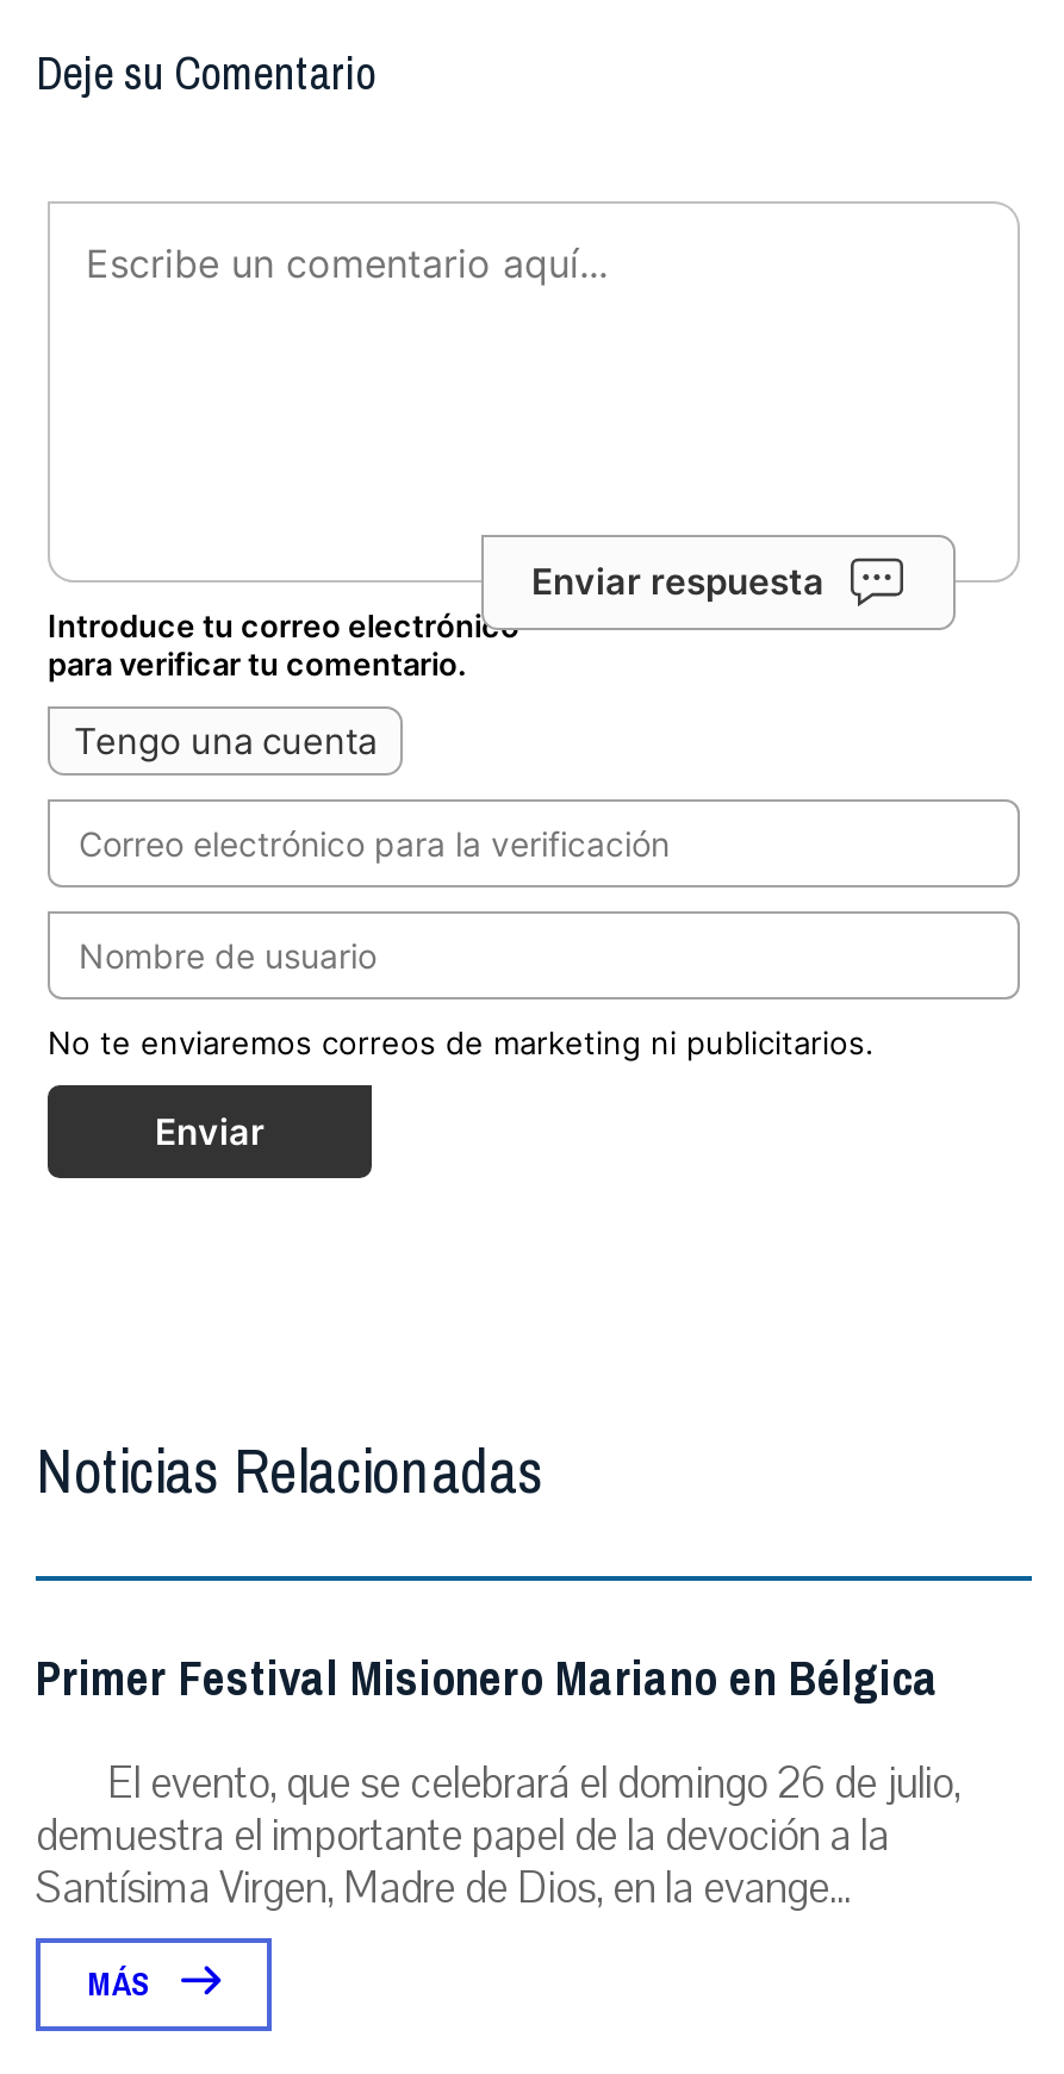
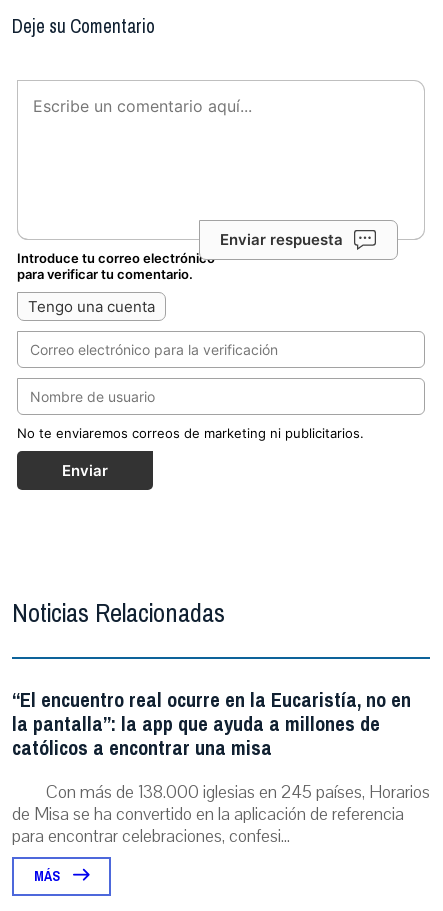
[36,1637,960,1918] Primer Festival Misionero Mariano en Bélgica | El evento, que se celebrará el domingo 26 de julio, | demuestra el importante papel de la devoción a la | Santísima Virgen, Madre de Dios, en la evange... -> [12,682,430,848] “El encuentro real ocurre en la Eucaristía, no en | la pantalla”: la app que ayuda a millones de | católicos a encontrar una misa | Con más de 138.000 iglesias en 245 países, Horarios | de Misa se ha convertido en la aplicación de referencia | para encontrar celebraciones, confesi...

